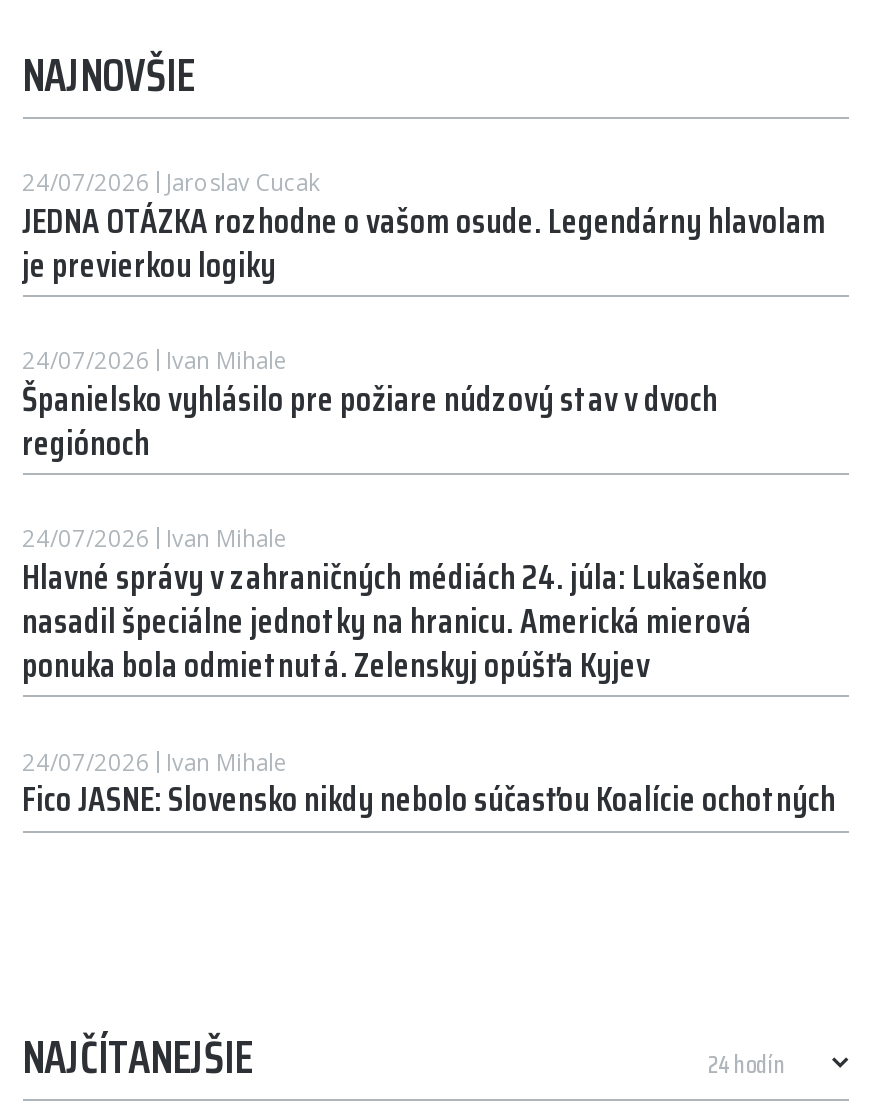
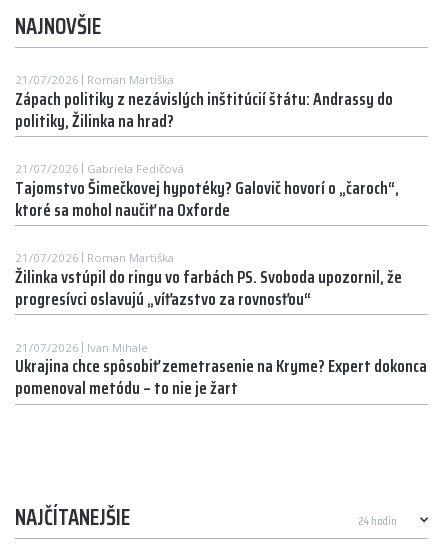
[22,167,826,292] 24/07/2026 Jaroslav Cucak | JEDNA OTÁZKA rozhodne o vašom osude. Legendárny hlavolam | je previerkou logiky -> [14,72,392,134] 21/07/2026 Roman Martiška | Zápach politiky z nezávislých inštitúcií štátu: Andrassy do | politiky, Žilinka na hrad?
[22,345,718,471] 24/07/2026 Ivan Mihale | Španielsko vyhlásilo pre požiare núdzový stav v dvoch | regiónoch -> [14,161,398,224] 21/07/2026 Gabriela Fedičová | Tajomstvo Šimečkovej hypotéky? Galovič hovorí o „čaroch“, | ktoré sa mohol naučiť na Oxforde
[22,524,768,693] 24/07/2026 Ivan Mihale | Hlavné správy v zahraničných médiách 24. júla: Lukašenko | nasadil špeciálne jednotky na hranicu. Americká mierová | ponuka bola odmietnutá. Zelenskyj opúšťa Kyjev -> [14,250,401,313] 21/07/2026 Roman Martiška | Žilinka vstúpil do ringu vo farbách PS. Svoboda upozornil, že | progresívci oslavujú „víťazstvo za rovnosťou“
[22,746,836,827] 24/07/2026 Ivan Mihale | Fico JASNE: Slovensko nikdy nebolo súčasťou Koalície ochotných -> [14,340,426,402] 21/07/2026 Ivan Mihale | Ukrajina chce spôsobiť zemetrasenie na Kryme? Expert dokonca | pomenoval metódu – to nie je žart

